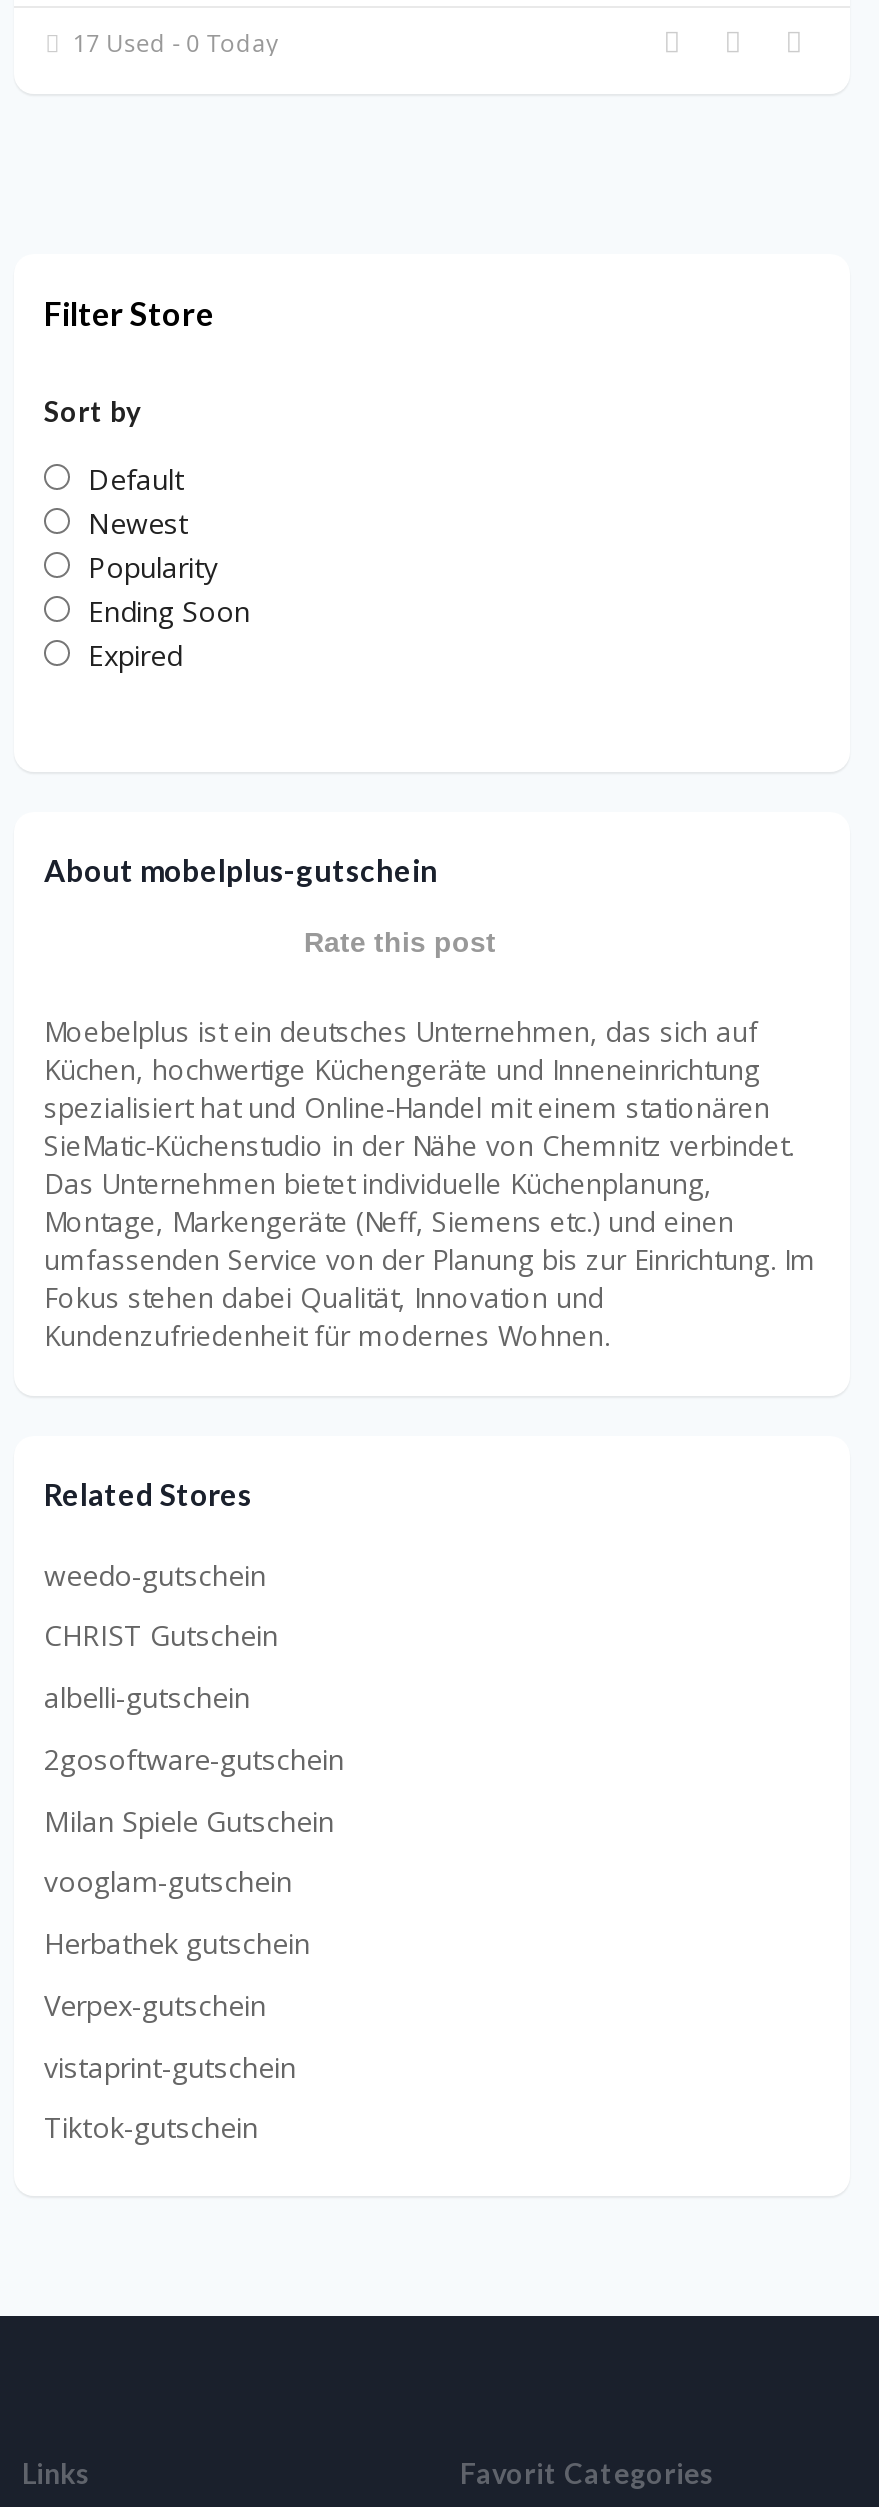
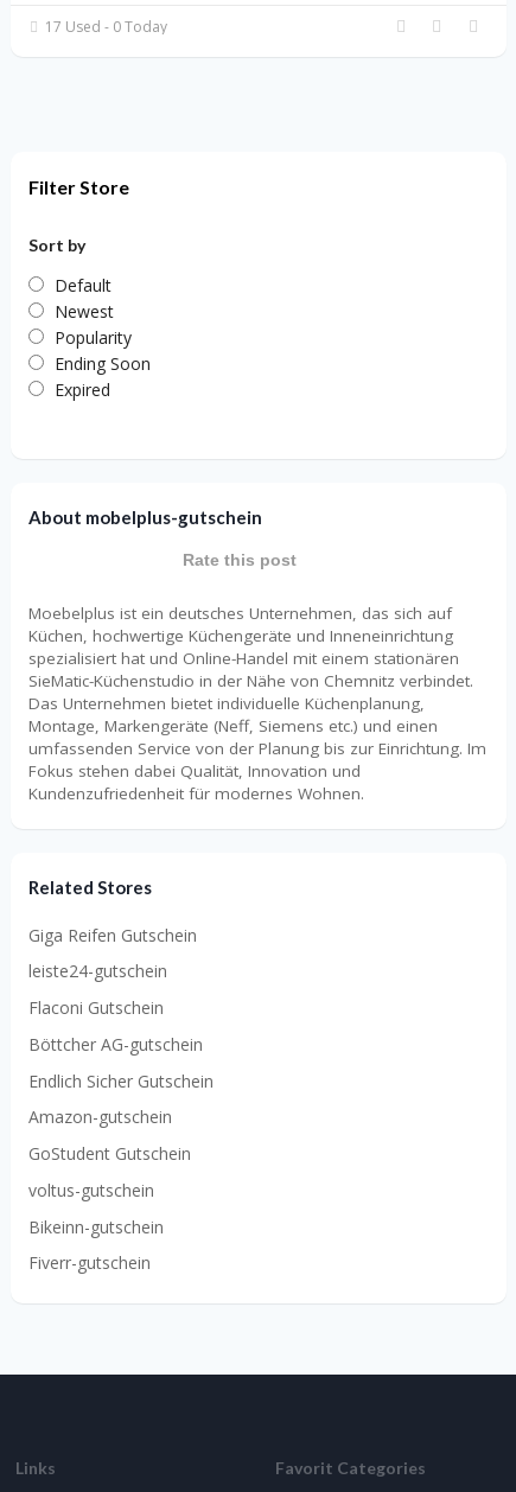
[44,1555,266,1593] weedo-gutschein -> [28,923,197,946] Giga Reifen Gutschein
[44,1617,278,1655] CHRIST Gutschein -> [28,960,167,982] leiste24-gutschein
[44,1678,250,1716] albelli-gutschein -> [28,996,164,1019] Flaconi Gutschein
[44,1740,344,1778] 2gosoftware-gutschein -> [28,1033,203,1055] Böttcher AG-gutschein
[44,1801,334,1839] Milan Spiele Gutschein -> [28,1069,214,1092] Endlich Sicher Gutschein
[44,1863,292,1901] vooglam-gutschein -> [28,1106,172,1128] Amazon-gutschein
[44,1924,310,1962] Herbathek gutschein -> [28,1142,191,1165] GoStudent Gutschein
[44,1986,266,2024] Verpex-gutschein -> [28,1179,154,1201] voltus-gutschein
[44,2047,296,2085] vistaprint-gutschein -> [28,1215,164,1238] Bikeinn-gutschein
[44,2109,258,2147] Tiktok-gutschein -> [28,1252,151,1274] Fiverr-gutschein

